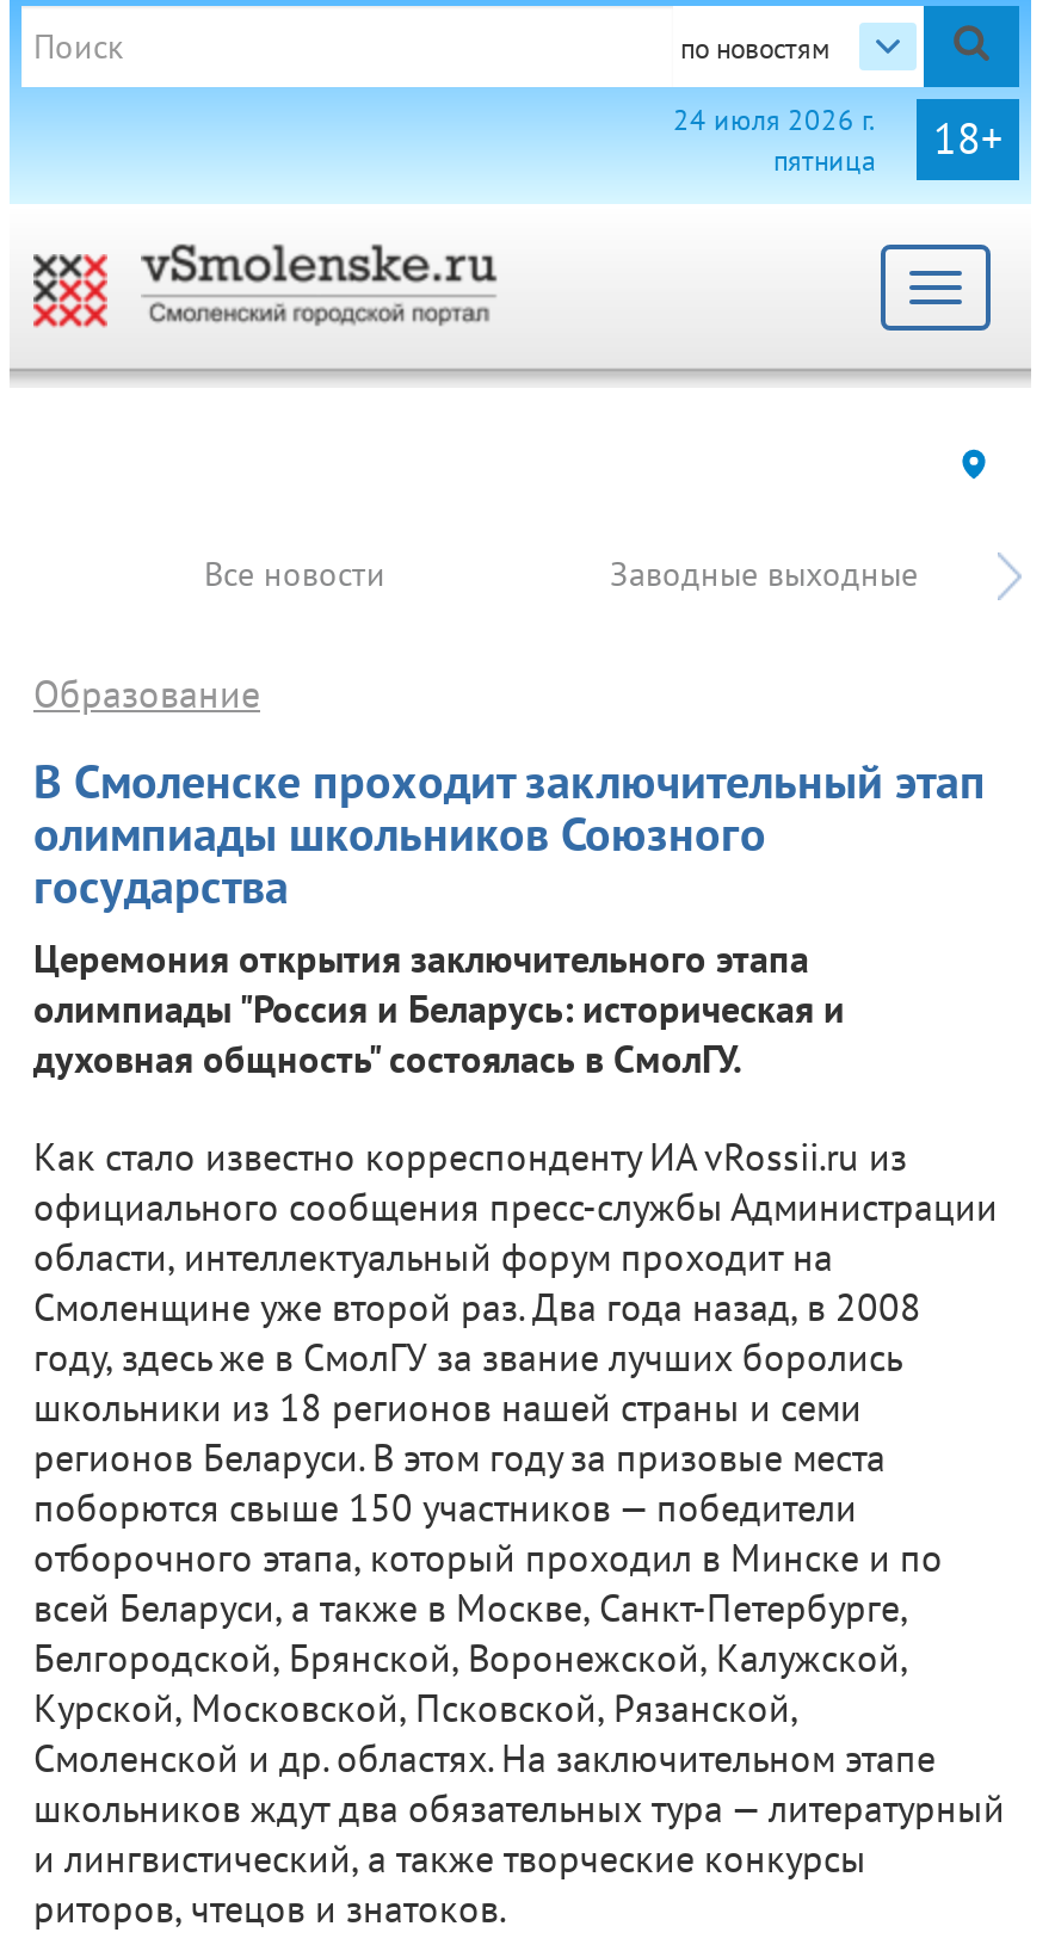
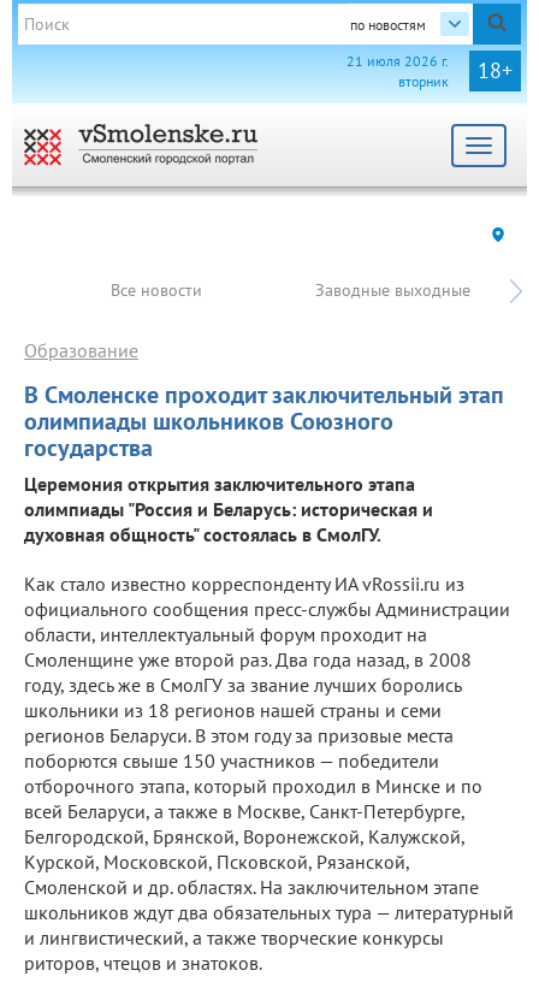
[673,101,876,178] 24 июля 2026 г. | пятница -> [346,52,449,90] 21 июля 2026 г. | вторник

